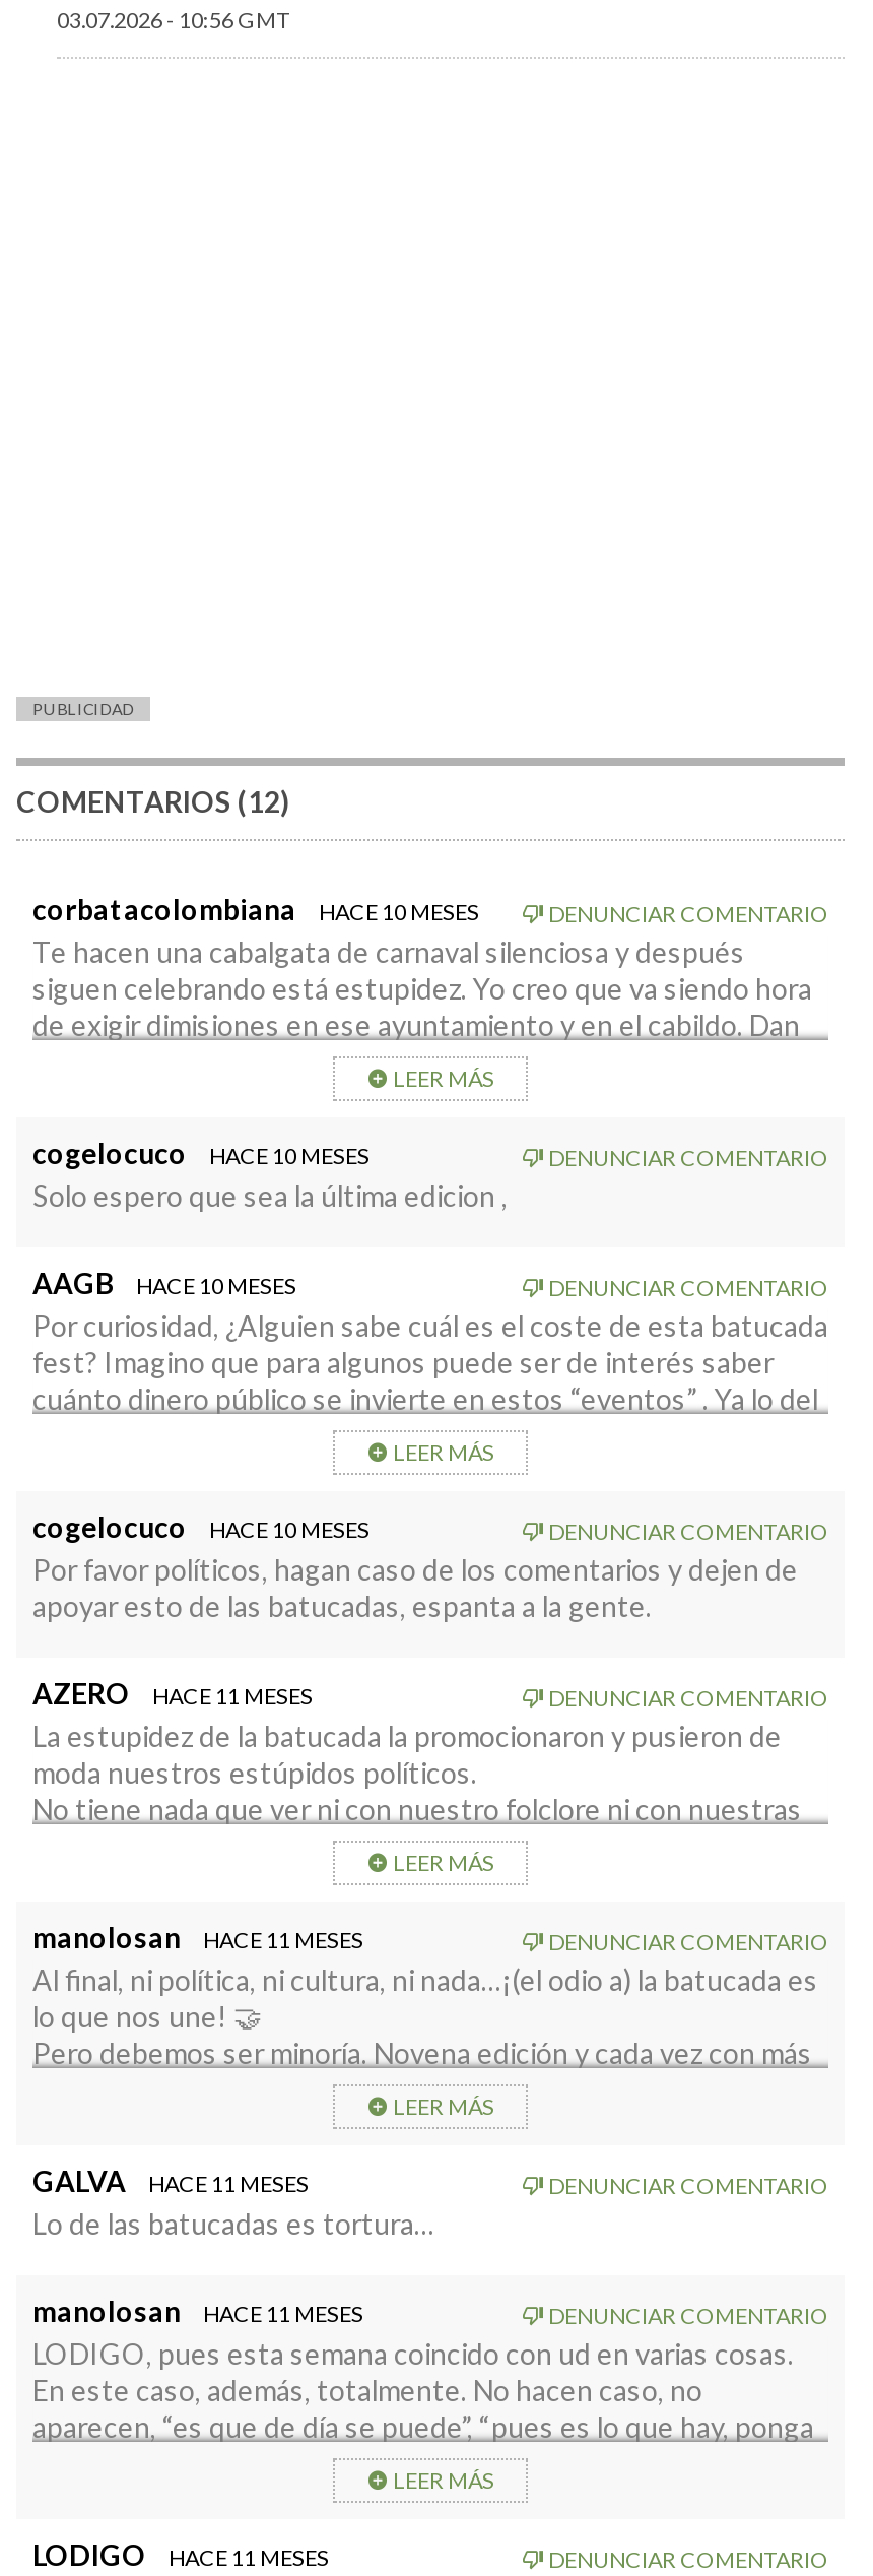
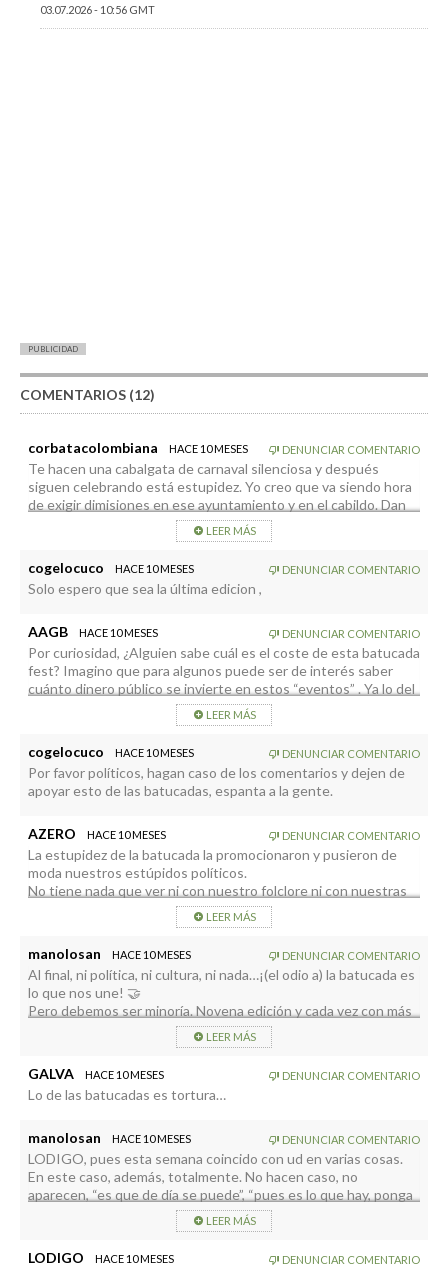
[32,1676,313,1711] AZERO HACE 11 MESES -> [28,825,166,842] AZERO HACE 10 MESES
[32,1920,363,1954] manolosan HACE 11 MESES -> [28,945,191,962] manolosan HACE 10 MESES
[32,2164,309,2198] GALVA HACE 11 MESES -> [28,1065,164,1082] GALVA HACE 10 MESES
[32,2294,363,2328] manolosan HACE 11 MESES -> [28,1129,191,1146] manolosan HACE 10 MESES
[32,2537,329,2572] LODIGO HACE 11 MESES -> [28,1249,174,1266] LODIGO HACE 10 MESES

